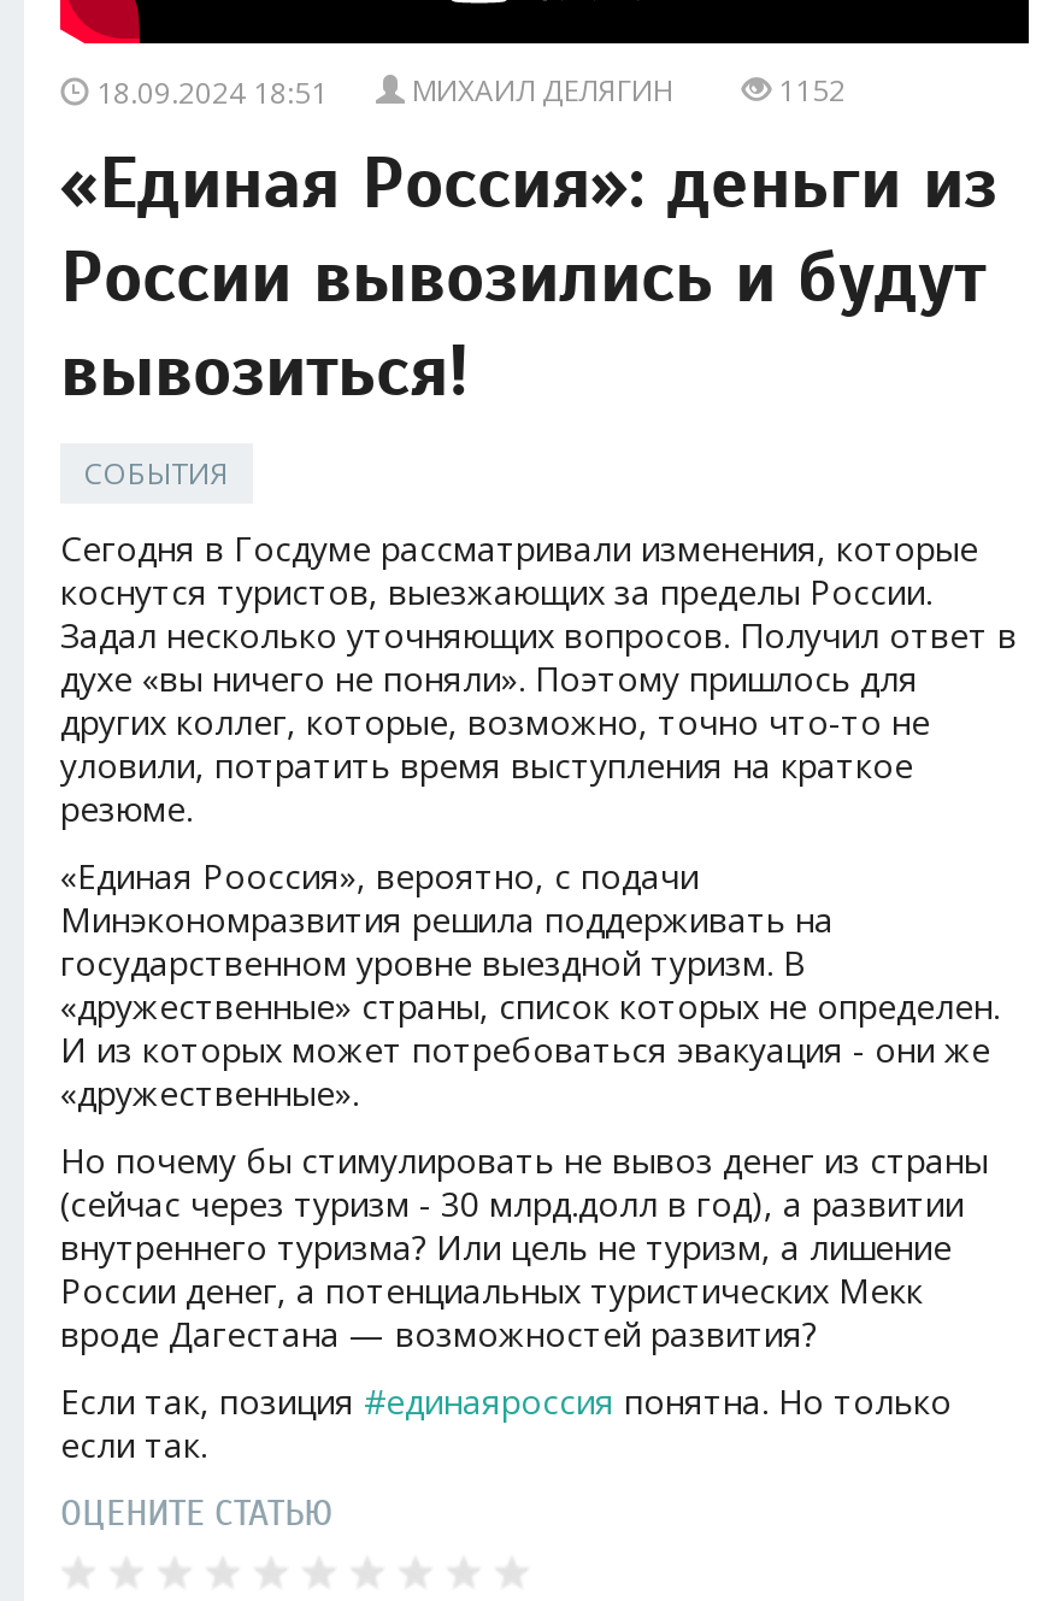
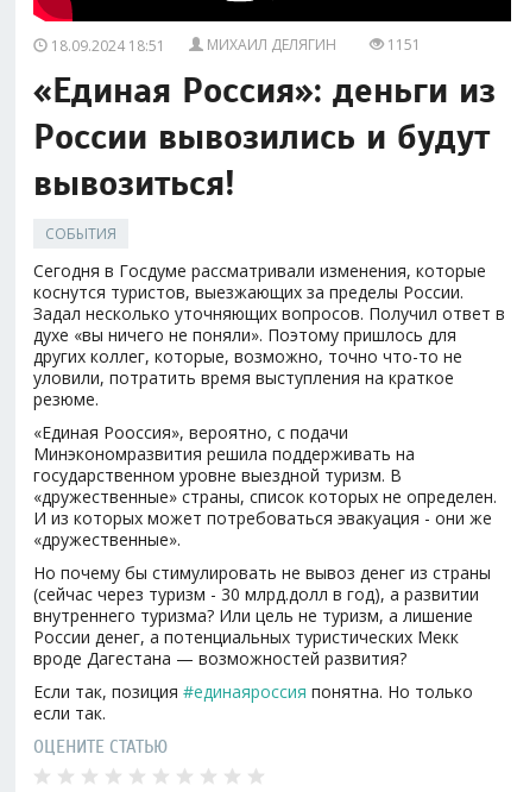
[778,70,846,111] 1152 -> [387,34,421,55] 1151

